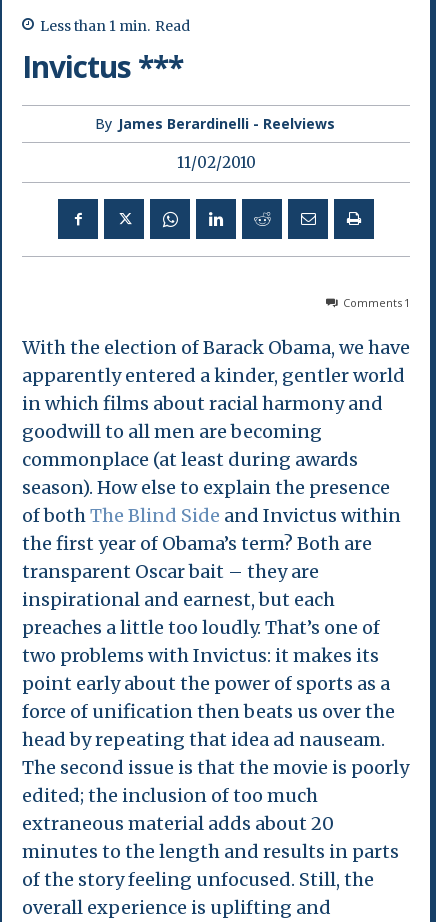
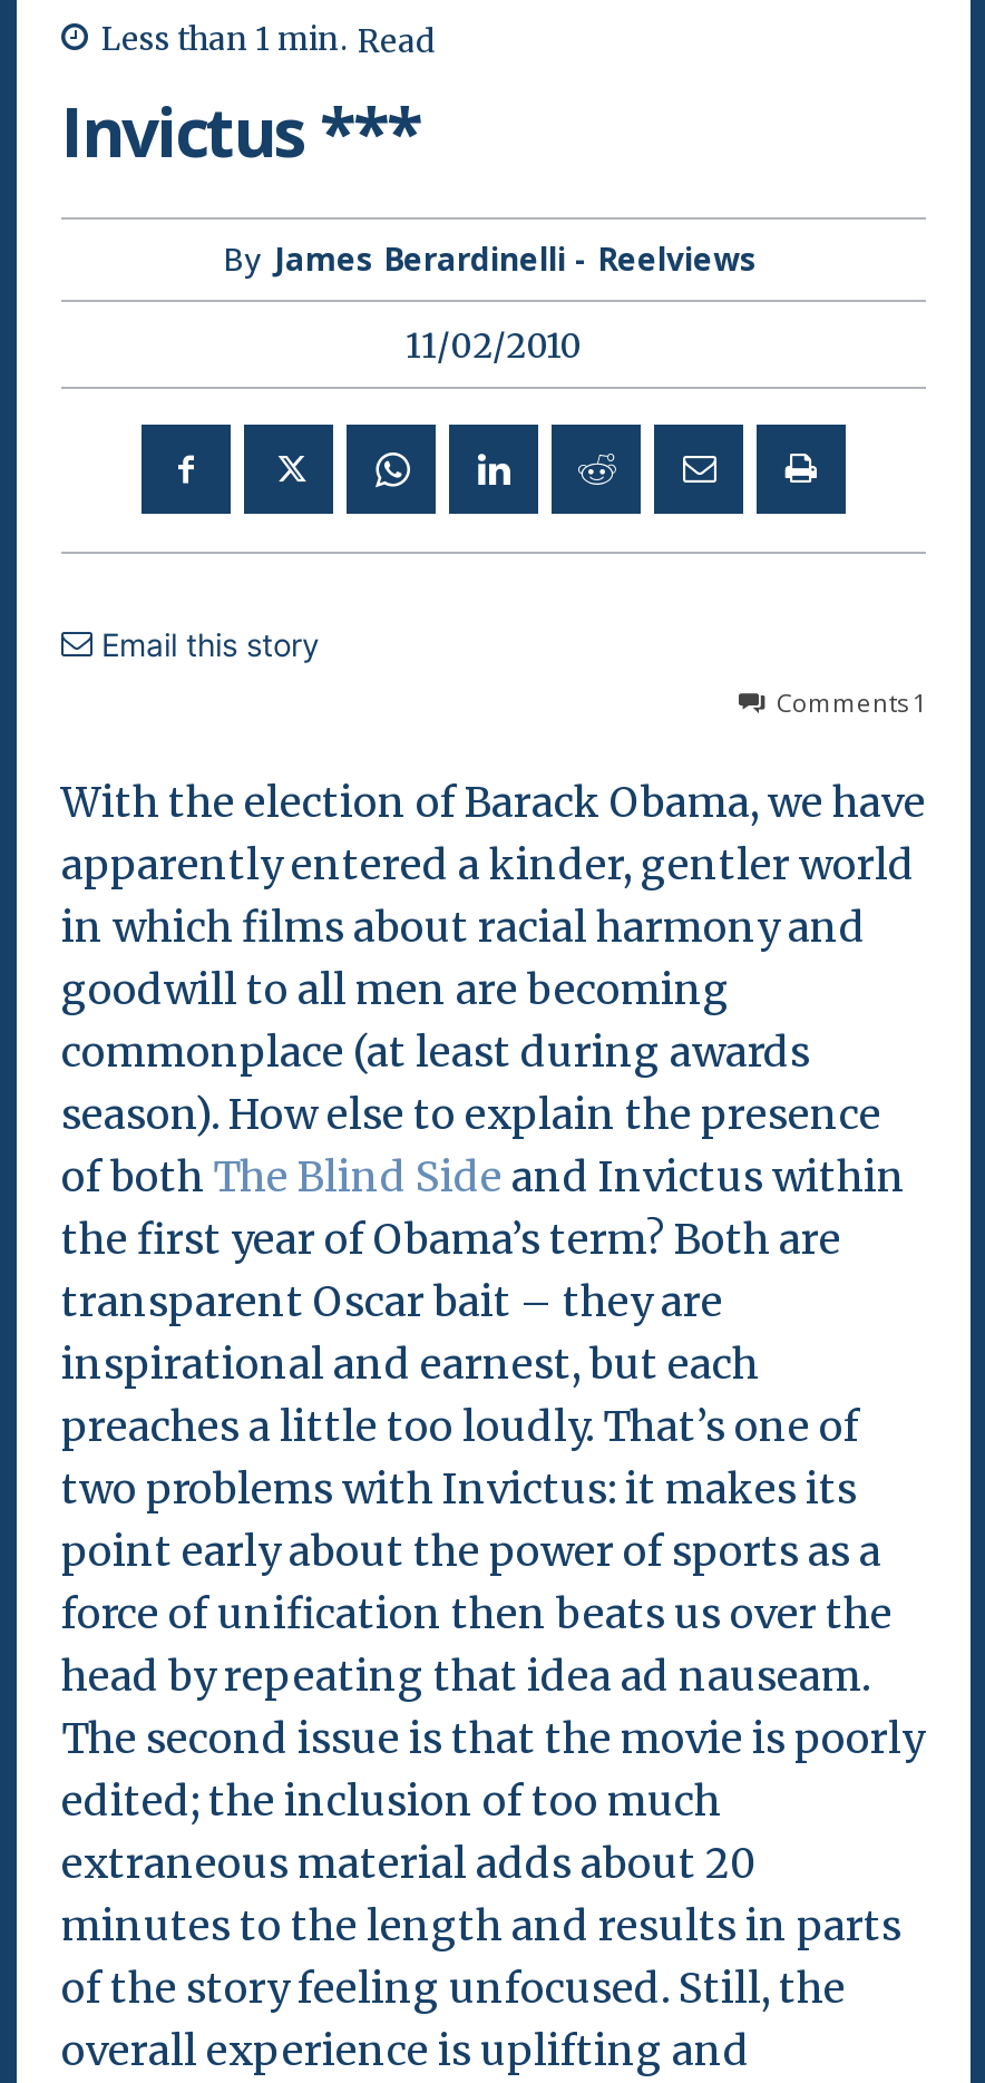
none -> [92,626,320,664] Email this story

